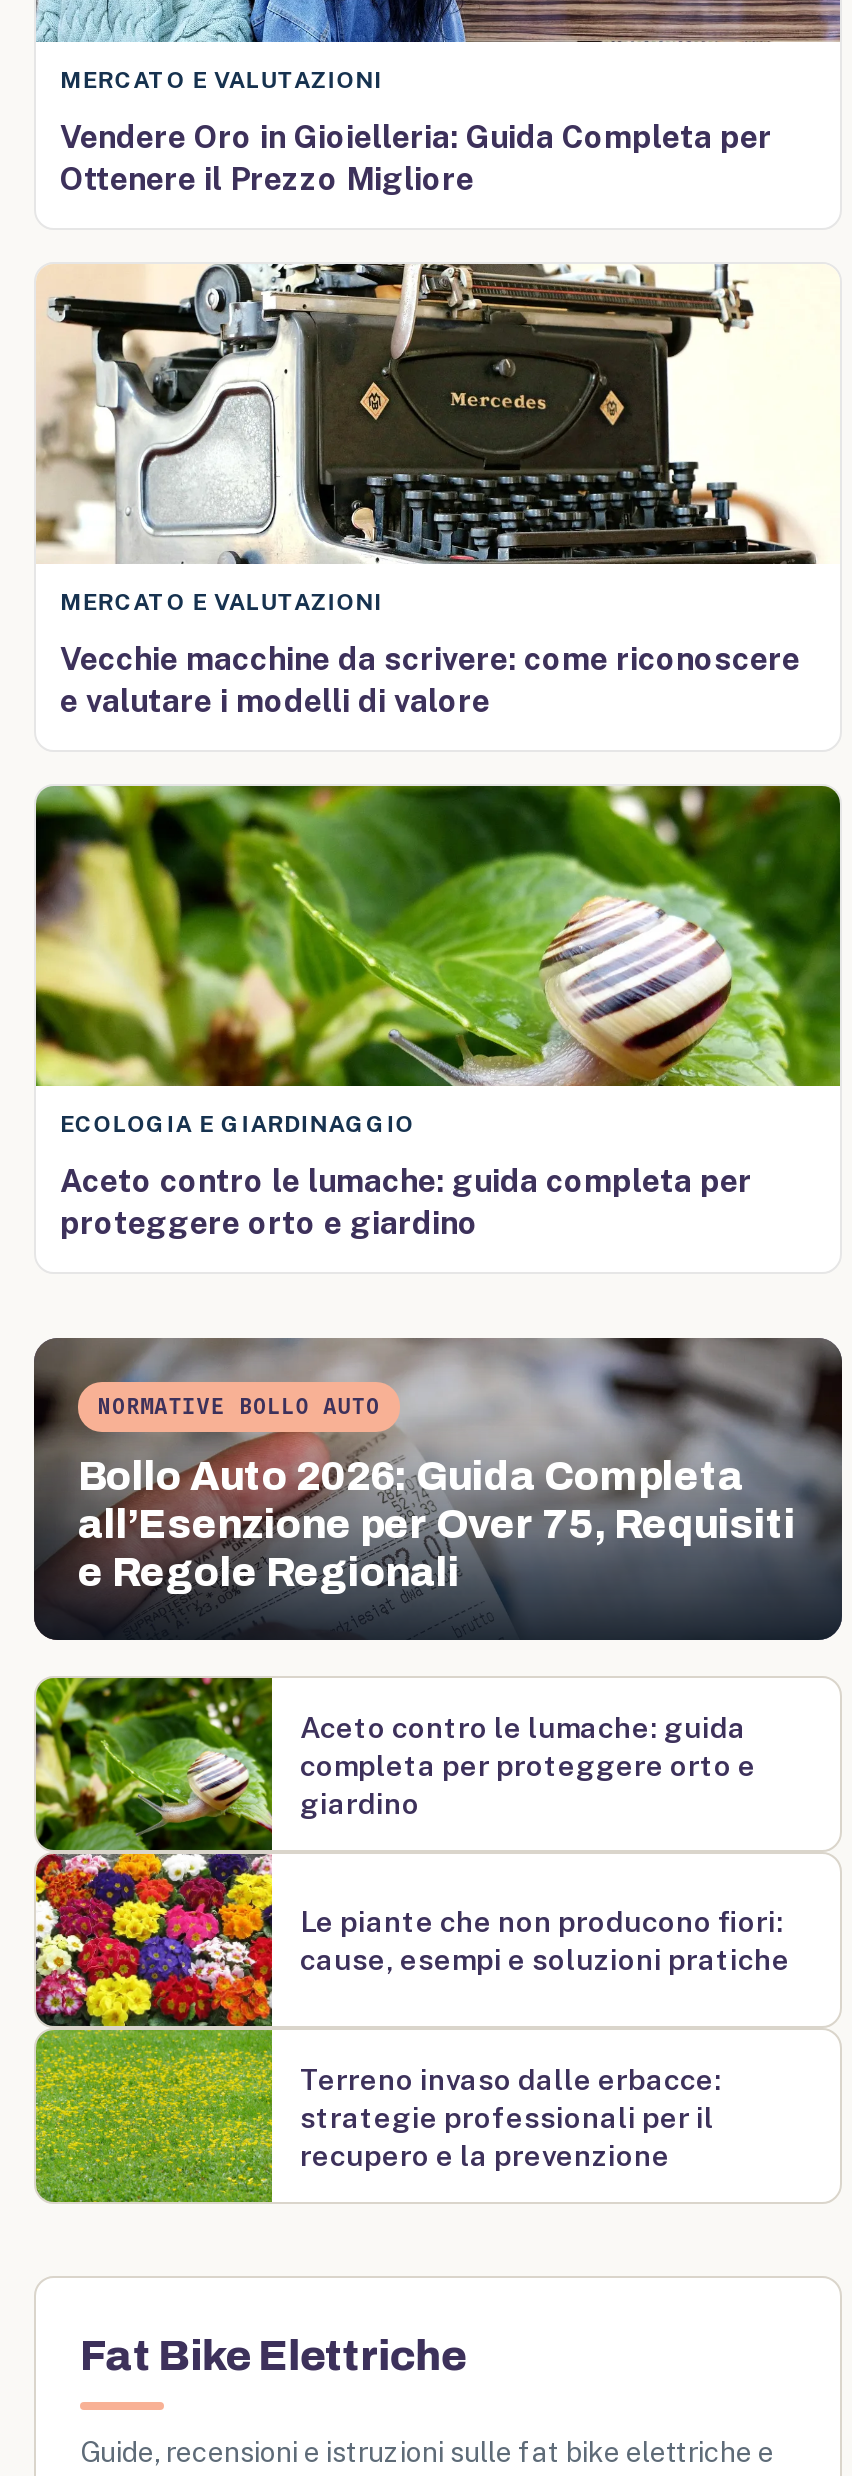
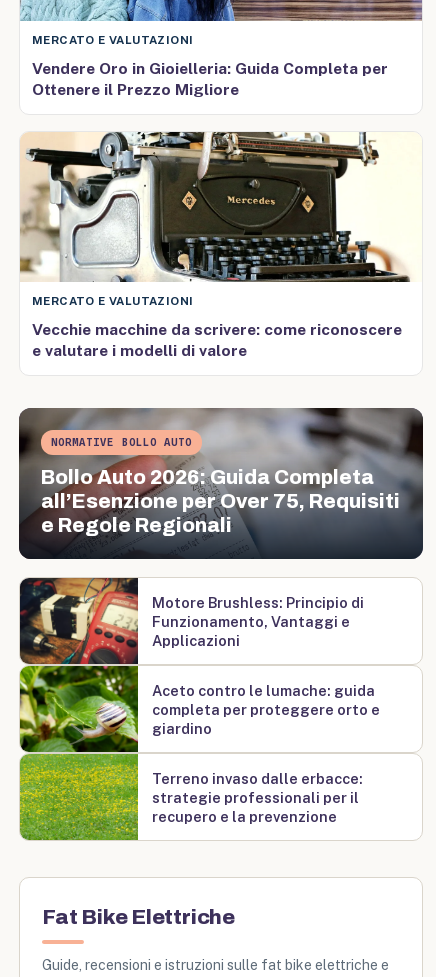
[34,784,842,1242] [image] | ECOLOGIA E GIARDINAGGIO | Aceto contro le lumache: guida completa per | proteggere orto e giardino -> none
none -> [19,577,364,665] [image] | Motore Brushless: Principio di | Funzionamento, Vantaggi e | Applicazioni
[34,1852,790,2026] [image] | Le piante che non producono fiori: | cause, esempi e soluzioni pratiche -> none

